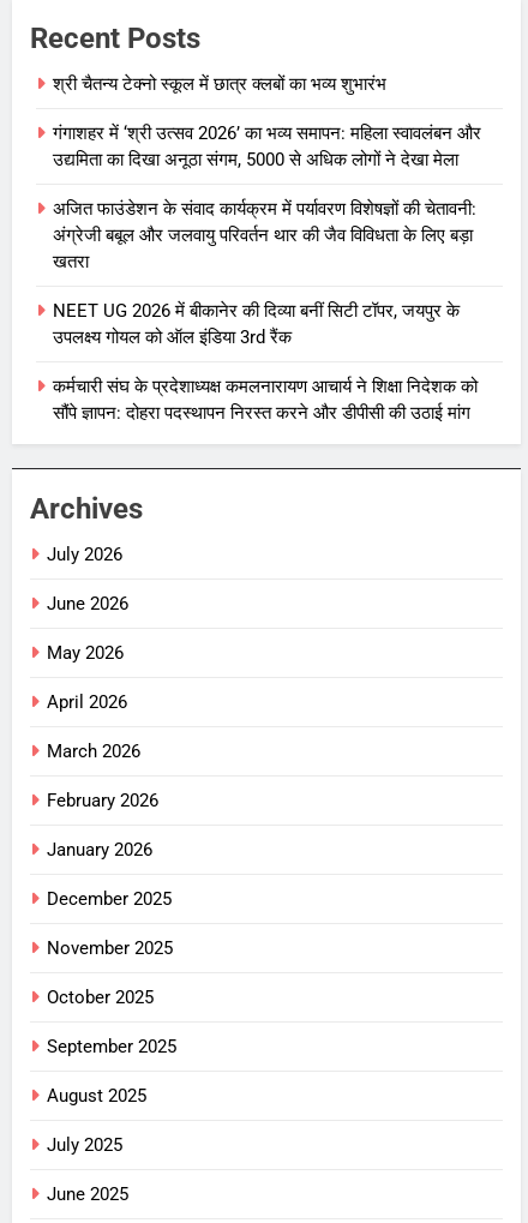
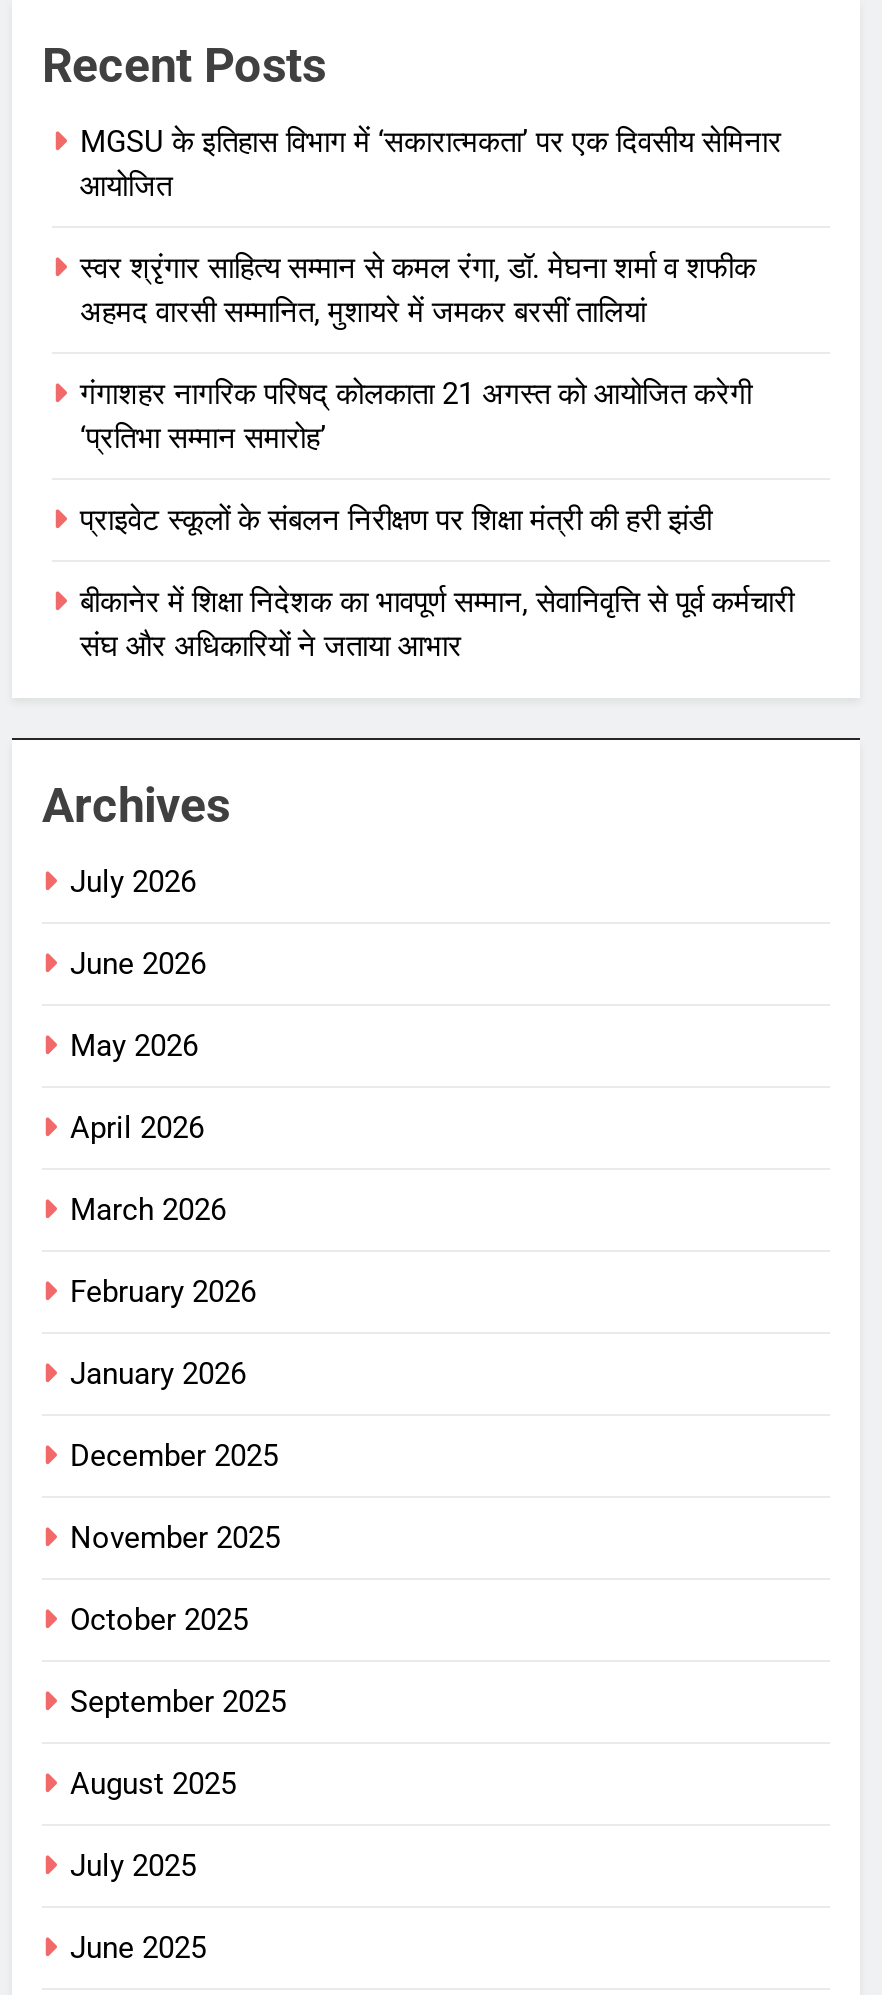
[53,73,386,95] श्री चैतन्य टेक्नो स्कूल में छात्र क्लबों का भव्य शुभारंभ -> [80,124,782,204] MGSU के इतिहास विभाग में ‘सकारात्मकता’ पर एक दिवसीय सेमिनार | आयोजित
[53,122,481,170] गंगाशहर में ‘श्री उत्सव 2026’ का भव्य समापन: महिला स्वावलंबन और | उद्यमिता का दिखा अनूठा संगम, 5000 से अधिक लोगों ने देखा मेला -> [80,250,756,330] स्वर श्रृंगार साहित्य सम्मान से कमल रंगा, डॉ. मेघना शर्मा व शफीक | अहमद वारसी सम्मानित, मुशायरे में जमकर बरसीं तालियां
[53,198,476,272] अजित फाउंडेशन के संवाद कार्यक्रम में पर्यावरण विशेषज्ञों की चेतावनी: | अंग्रेजी बबूल और जलवायु परिवर्तन थार की जैव विविधता के लिए बड़ा | खतरा -> [80,376,752,456] गंगाशहर नागरिक परिषद् कोलकाता 21 अगस्त को आयोजित करेगी | ‘प्रतिभा सम्मान समारोह’
[53,300,460,348] NEET UG 2026 में बीकानेर की दिव्या बनीं सिटी टॉपर, जयपुर के | उपलक्ष्य गोयल को ऑल इंडिया 3rd रैंक -> [80,502,712,538] प्राइवेट स्कूलों के संबलन निरीक्षण पर शिक्षा मंत्री की हरी झंडी
[53,375,478,423] कर्मचारी संघ के प्रदेशाध्यक्ष कमलनारायण आचार्य ने शिक्षा निदेशक को | सौंपे ज्ञापन: दोहरा पदस्थापन निरस्त करने और डीपीसी की उठाई मांग -> [80,584,794,664] बीकानेर में शिक्षा निदेशक का भावपूर्ण सम्मान, सेवानिवृत्ति से पूर्व कर्मचारी | संघ और अधिकारियों ने जताया आभार

